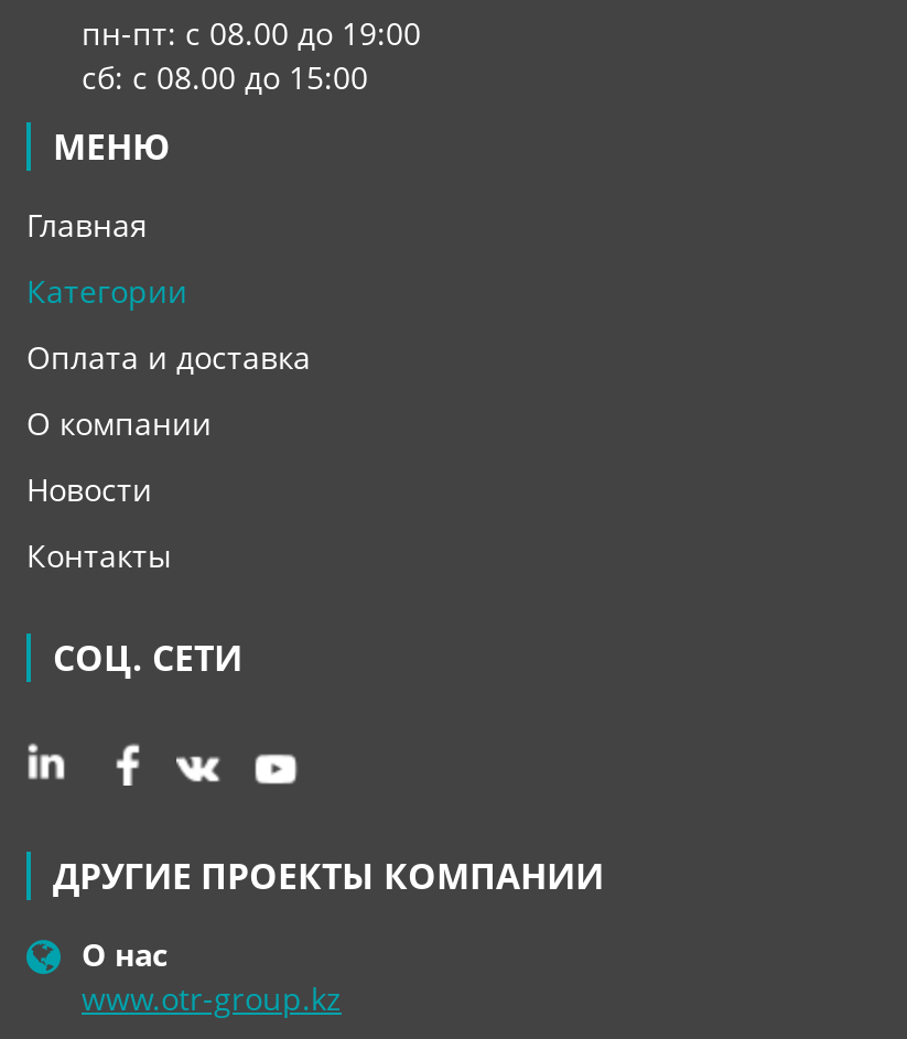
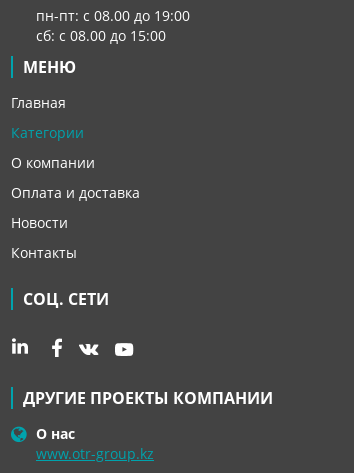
moved [26,336,311,378] -> [11,183,140,202]: Оплата и доставка
moved [26,402,212,444] -> [11,153,95,172]: О компании

